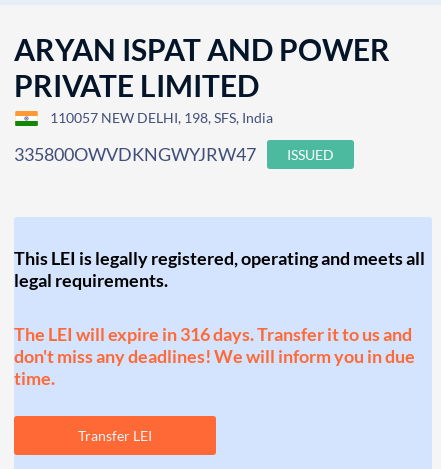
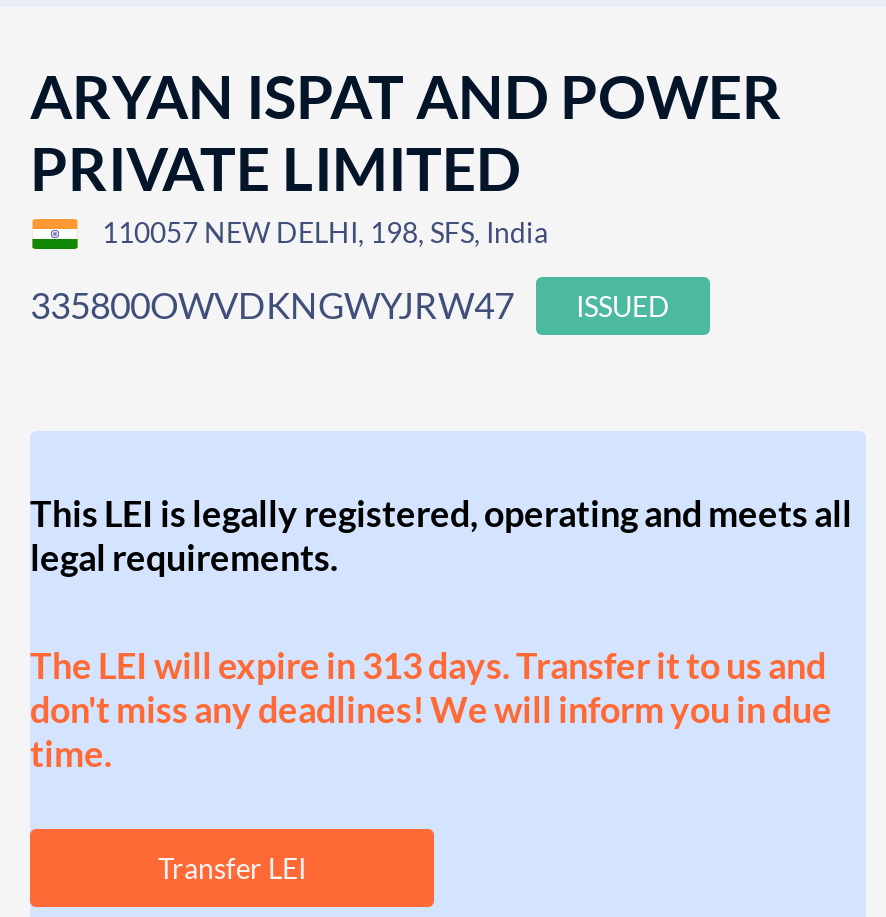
[14,323,412,345] The LEI will expire in 316 days. Transfer it to us and -> [30,643,826,687] The LEI will expire in 313 days. Transfer it to us and

